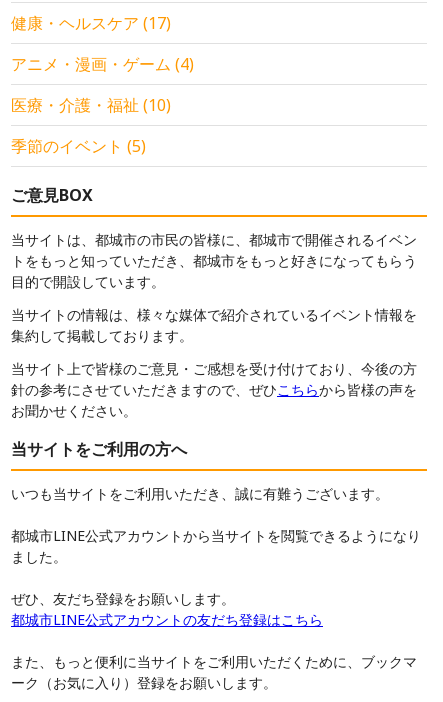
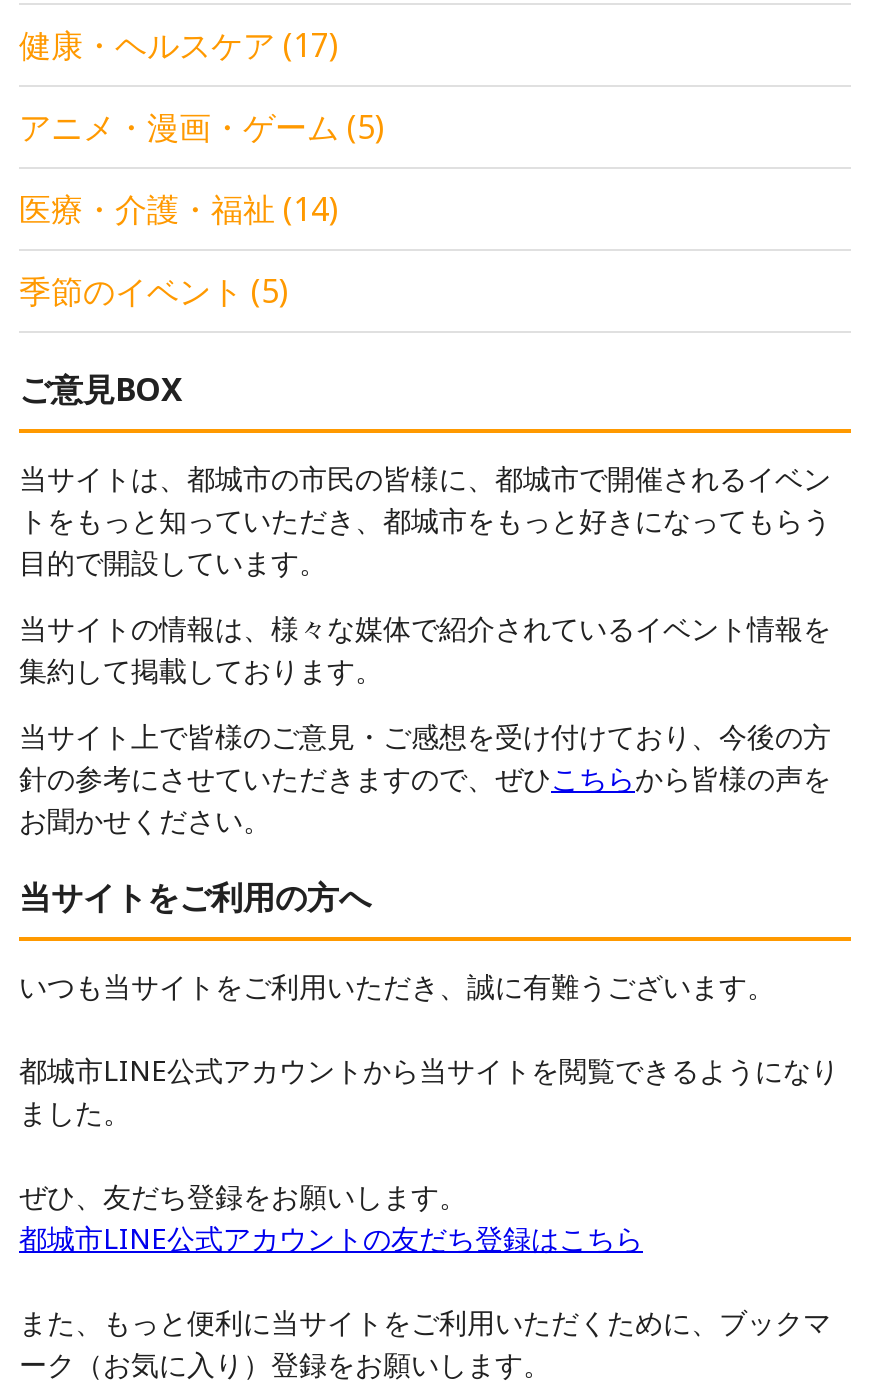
[11,53,194,75] アニメ・漫画・ゲーム(4) -> [19,104,385,148] アニメ・漫画・ゲーム(5)
[11,94,171,116] 医療・介護・福祉(10) -> [19,186,339,230] 医療・介護・福祉(14)

